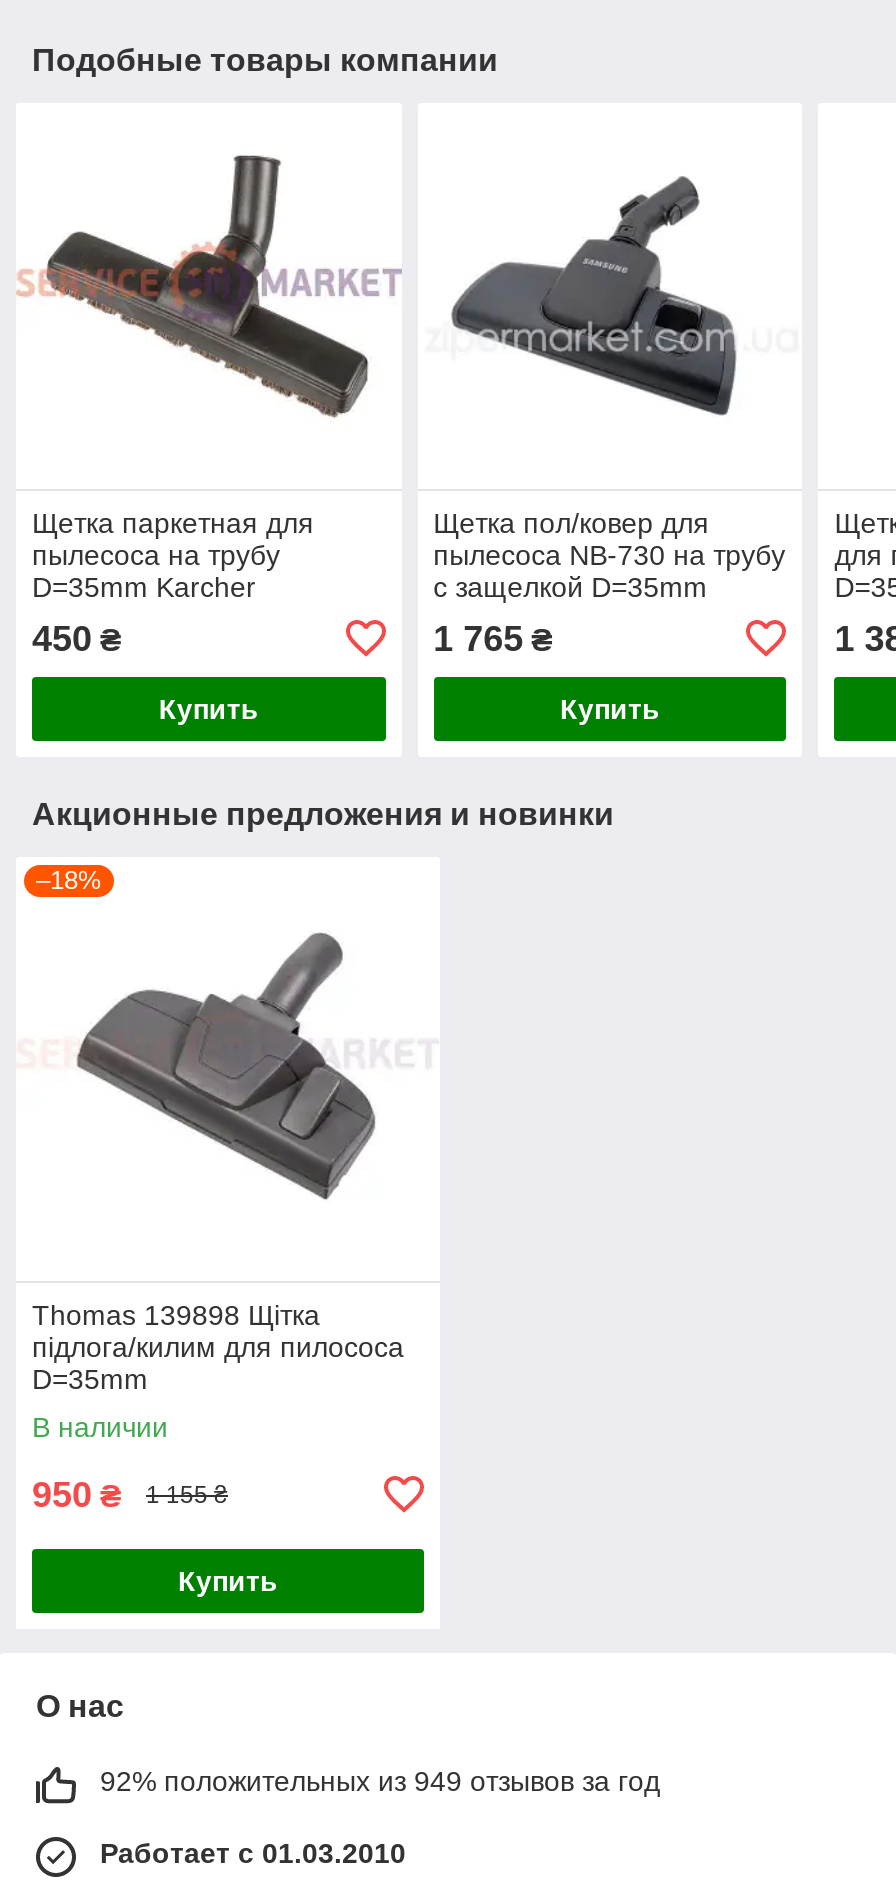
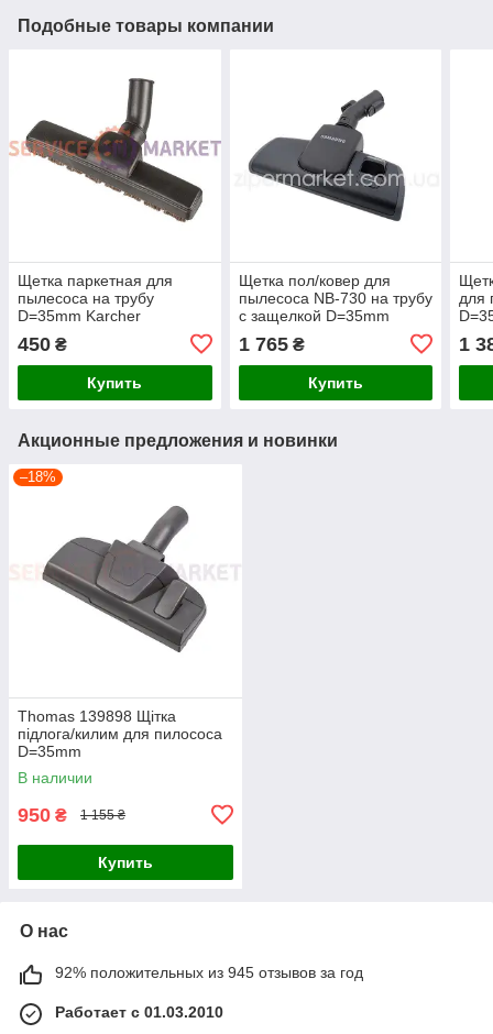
[100,1765,660,1797] 92% положительных из 949 отзывов за год -> [55,963,363,981] 92% положительных из 945 отзывов за год

